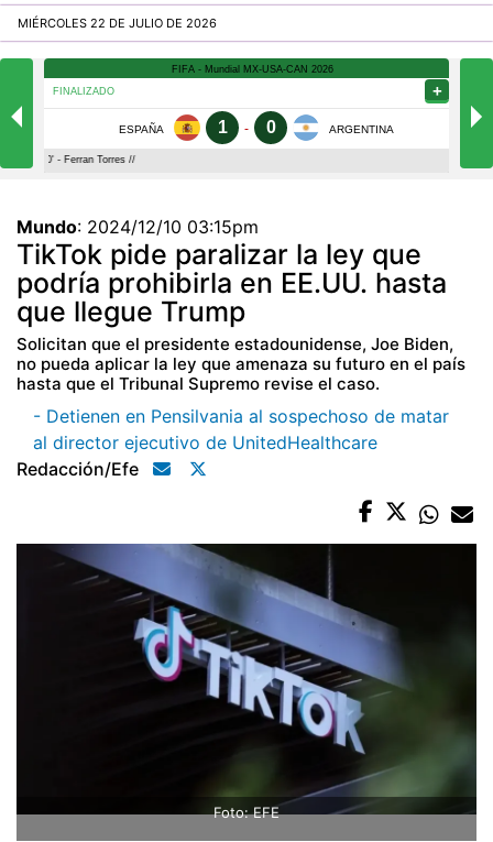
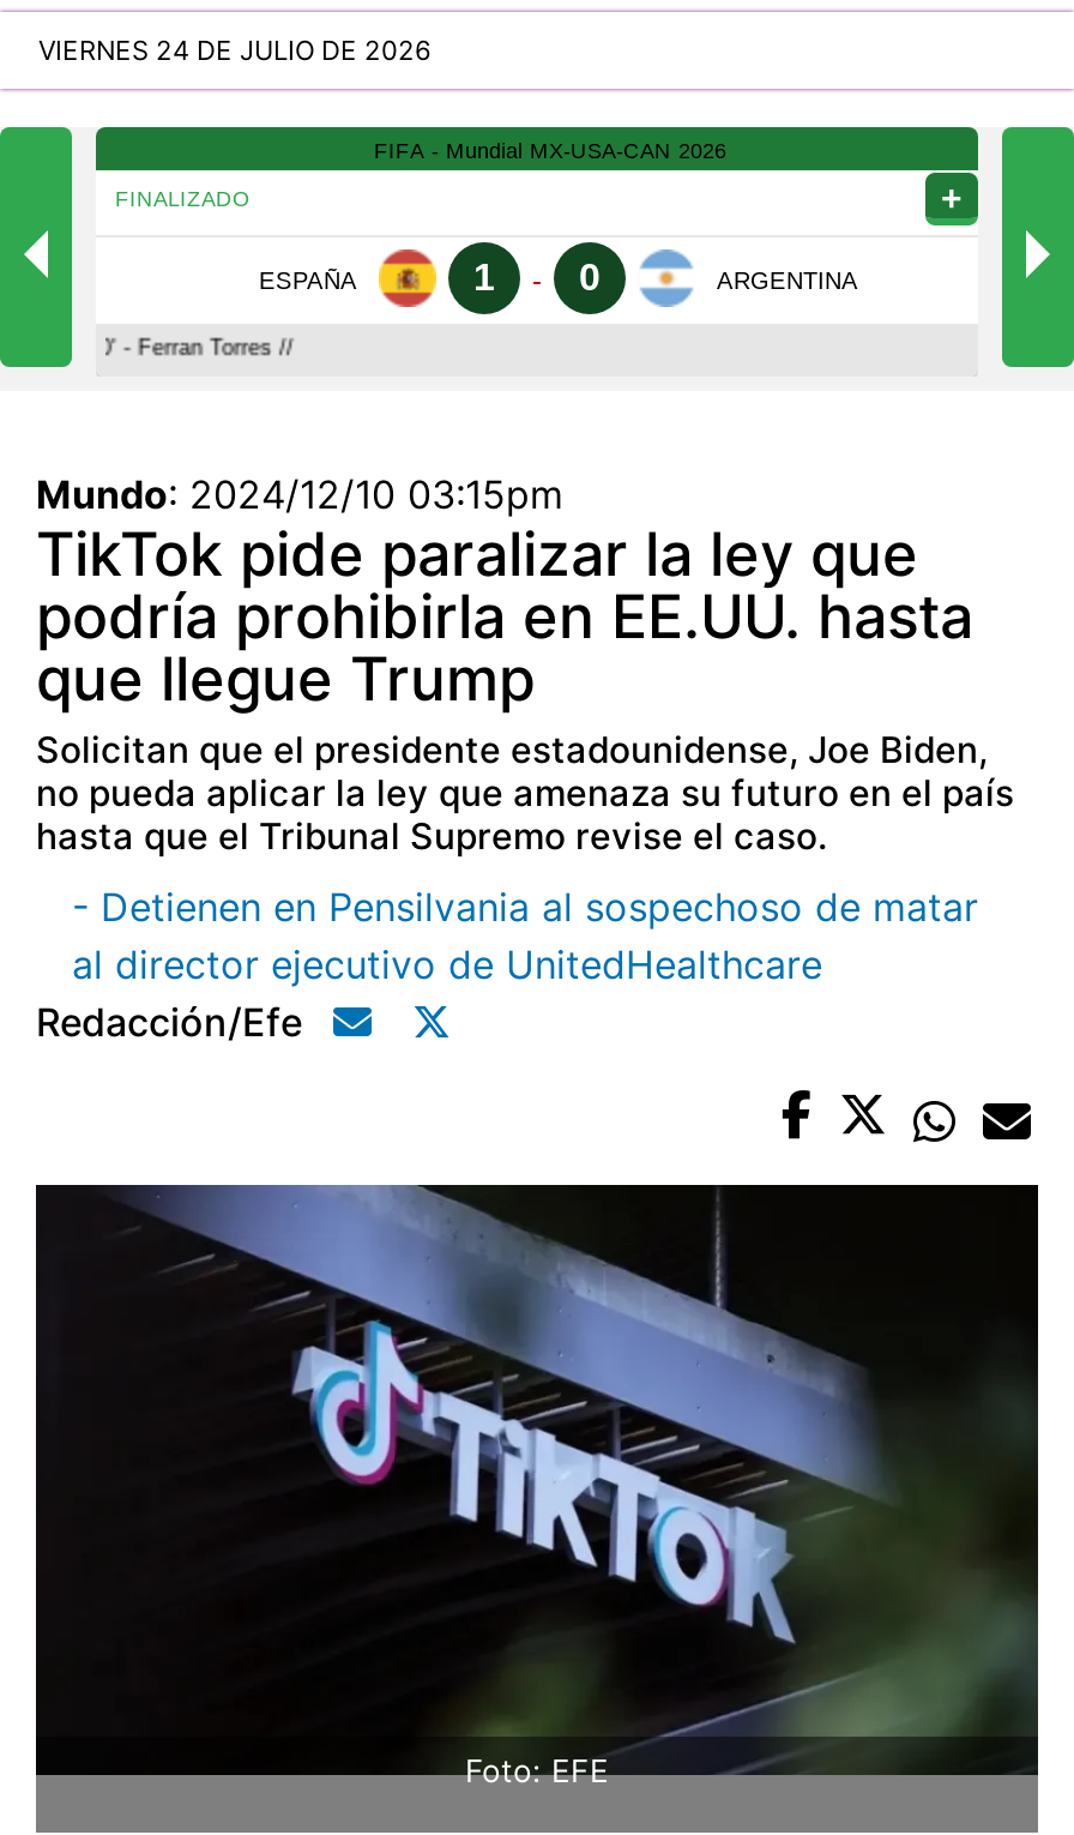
[18,16,217,31] MIÉRCOLES 22 DE JULIO DE 2026 -> [38,35,432,68] VIERNES 24 DE JULIO DE 2026

